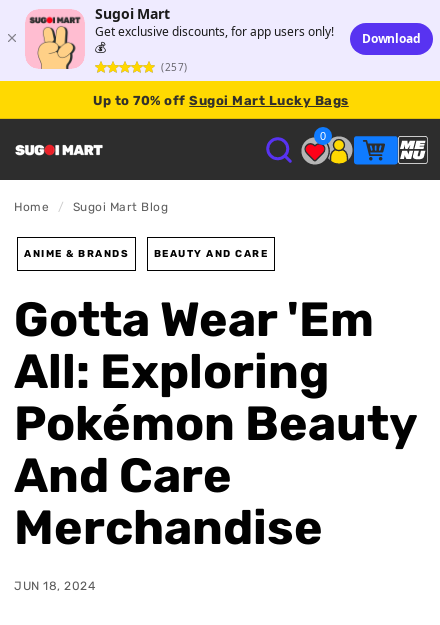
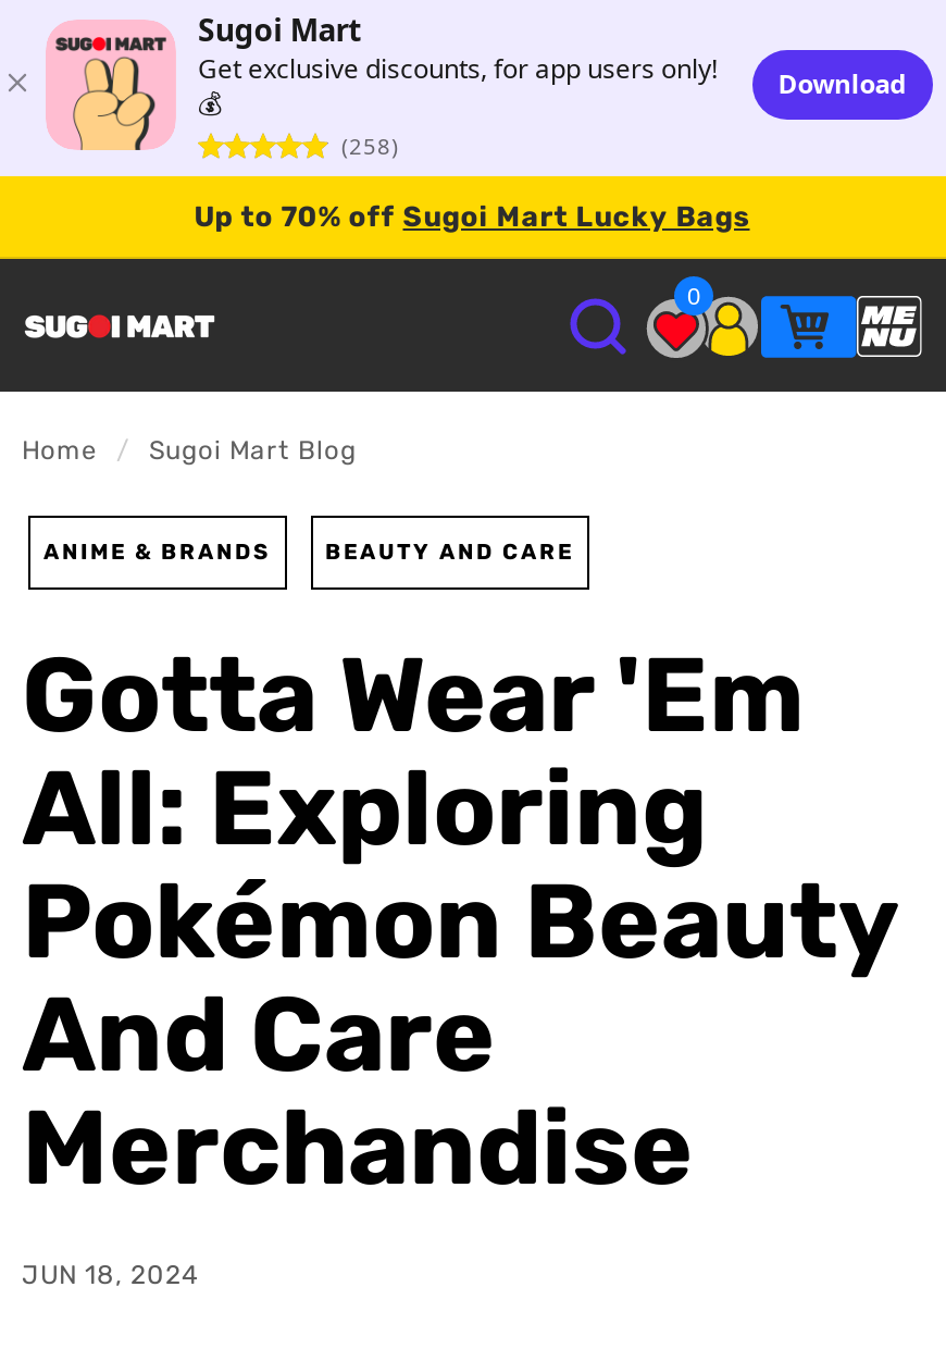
[161,60,187,74] (257) -> [341,131,399,161] (258)

